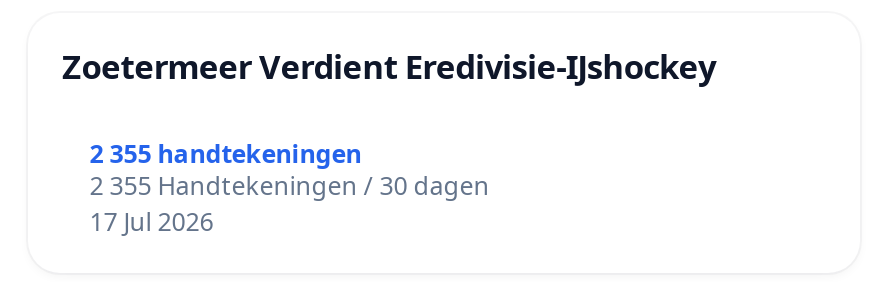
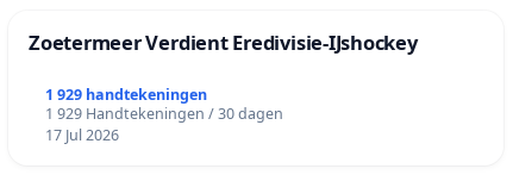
[90,137,362,171] 2 355 handtekeningen -> [45,84,207,105] 1 929 handtekeningen
[90,169,490,203] 2 355 Handtekeningen / 30 dagen -> [45,103,283,124] 1 929 Handtekeningen / 30 dagen

